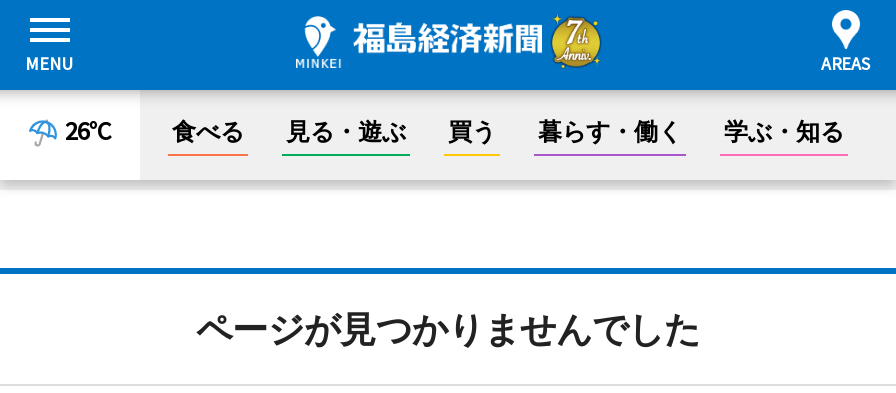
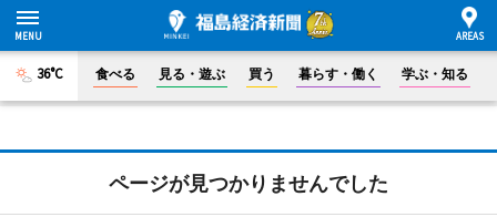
[65,115,844,149] 26°C 食べる 見る・遊ぶ 買う 暮らす・働く 学ぶ・知る -> [36,65,468,84] 36°C 食べる 見る・遊ぶ 買う 暮らす・働く 学ぶ・知る

